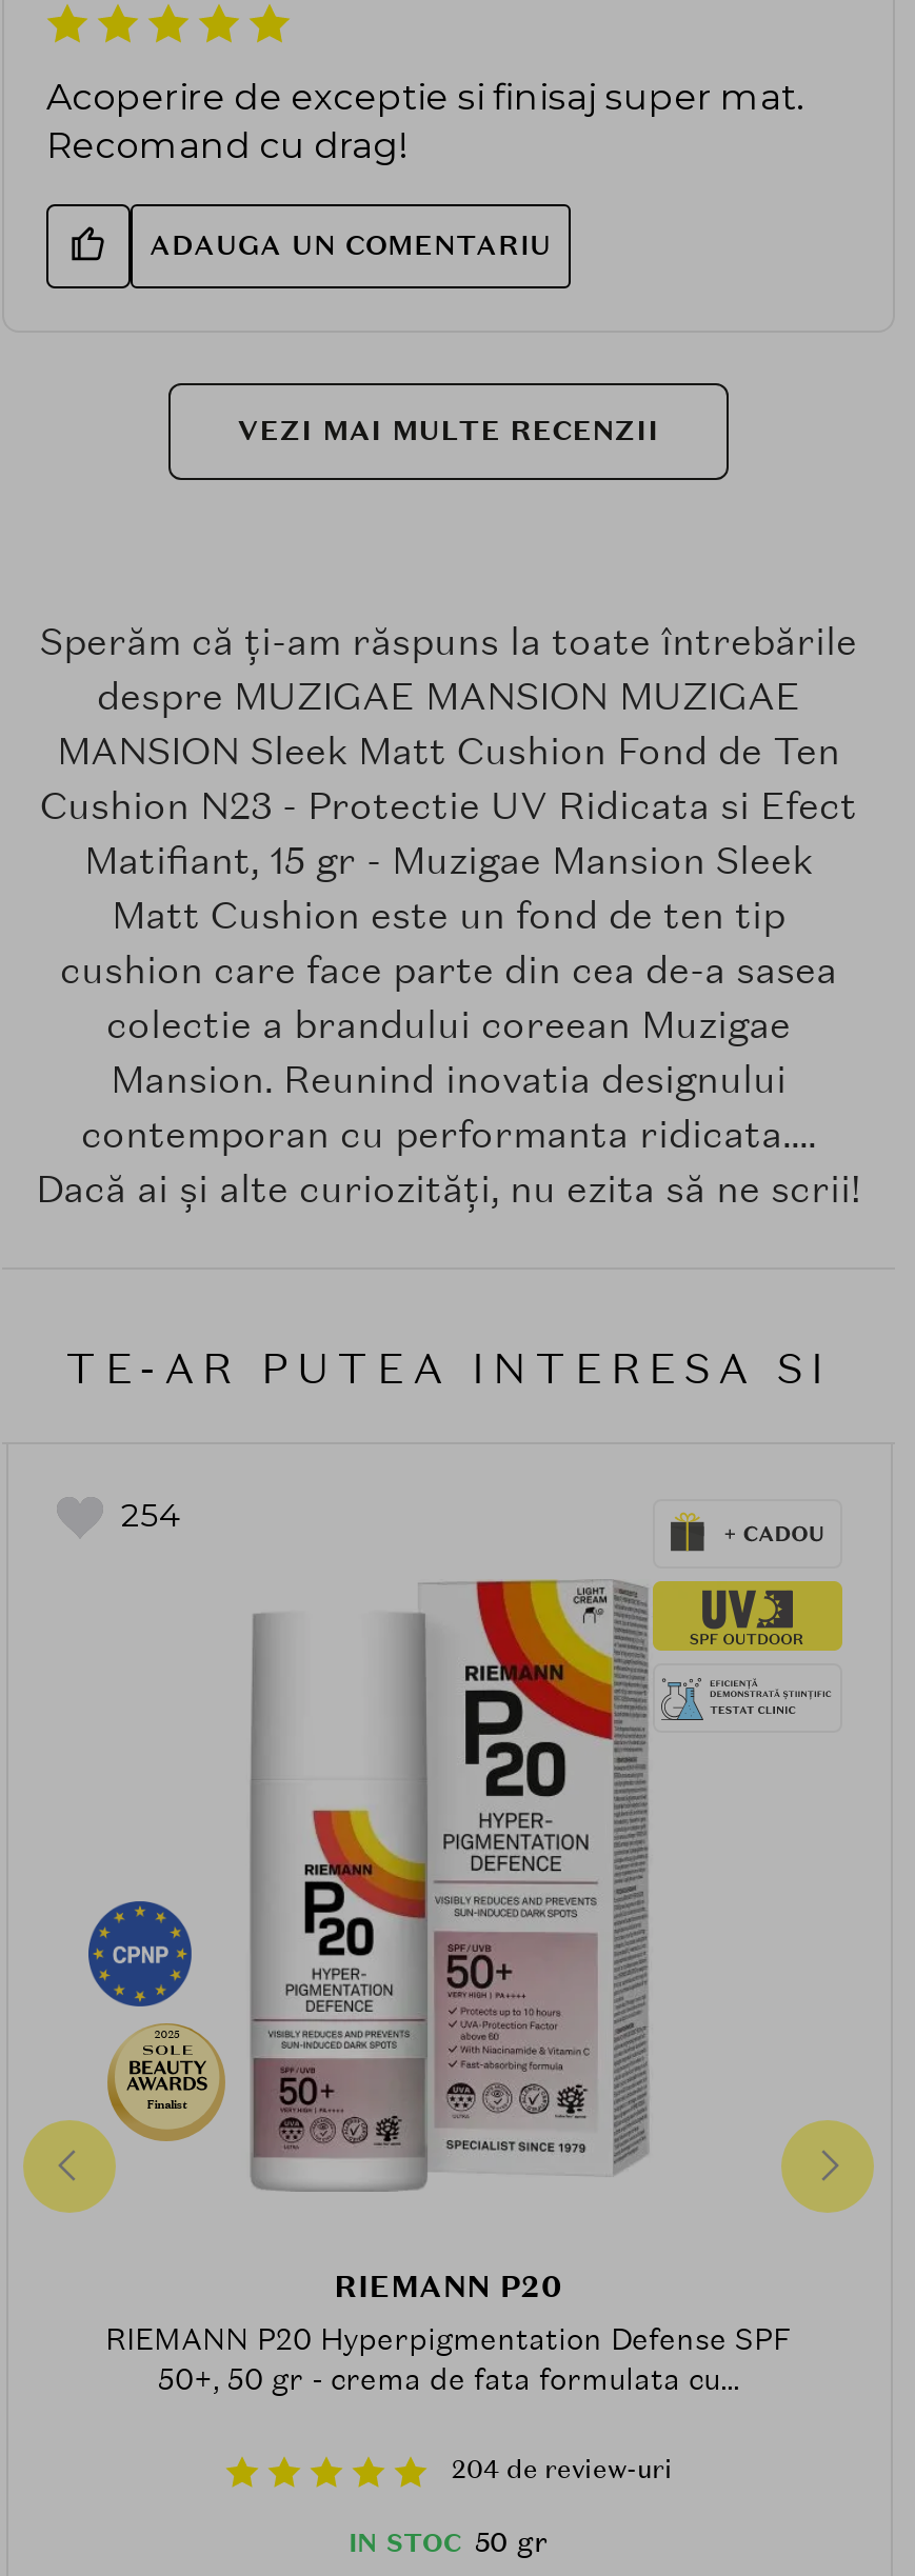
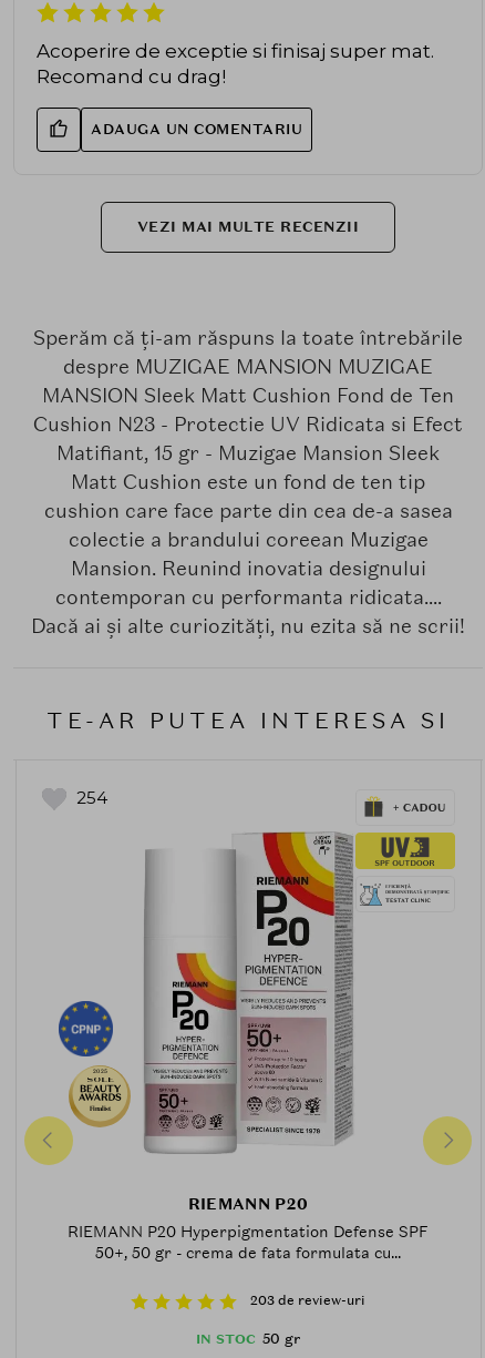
[452,2453,673,2487] 204 de review-uri -> [250,1291,365,1309] 203 de review-uri

